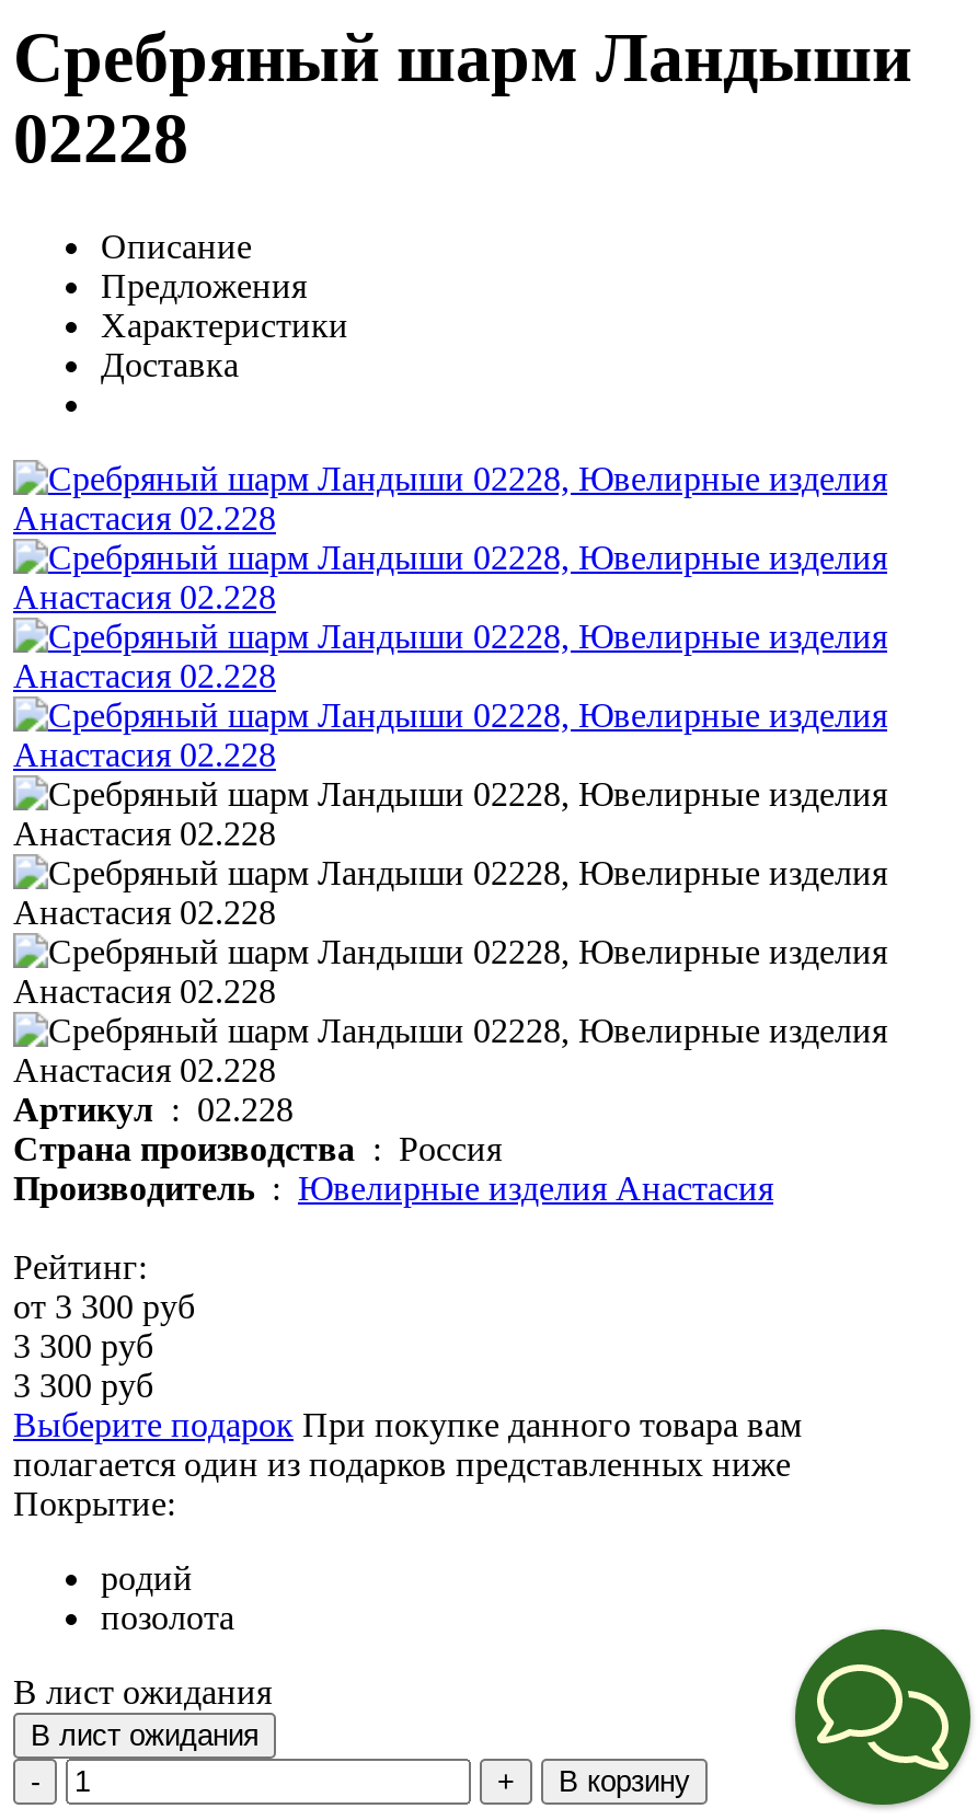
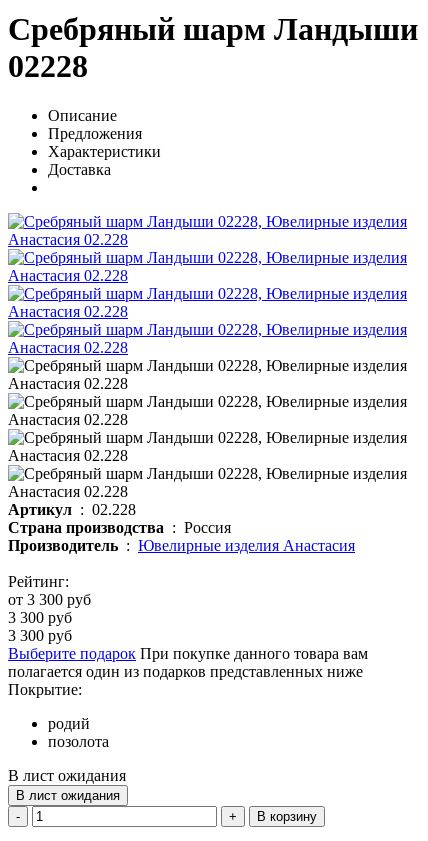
[793,1627,970,1809] [image] -> none

